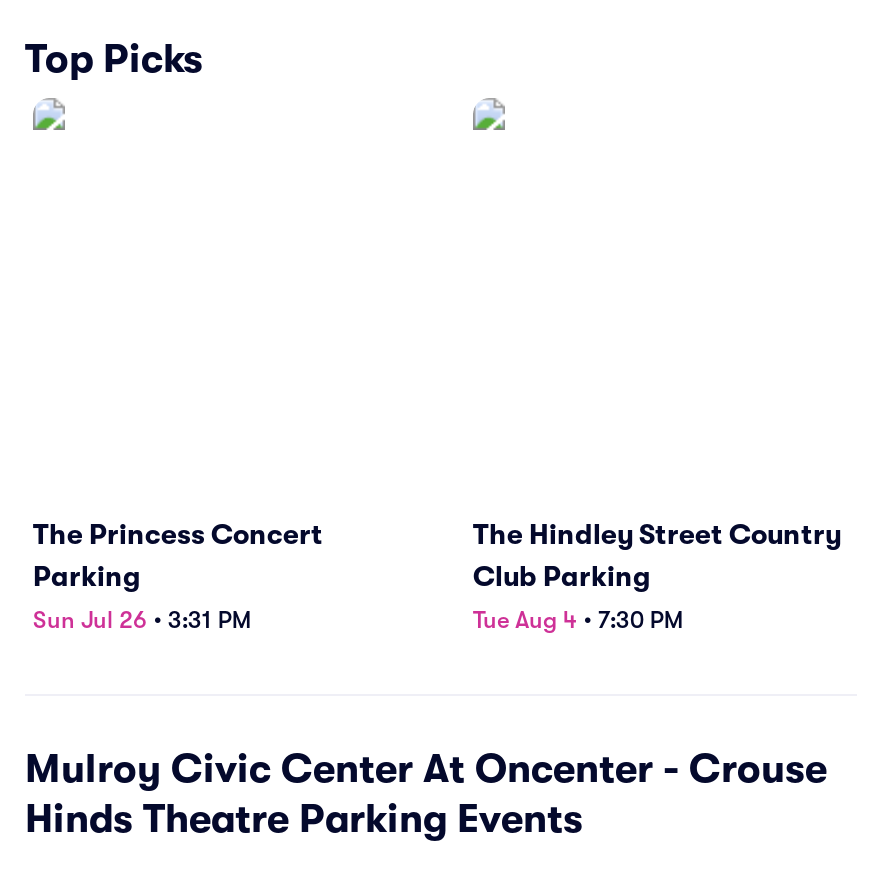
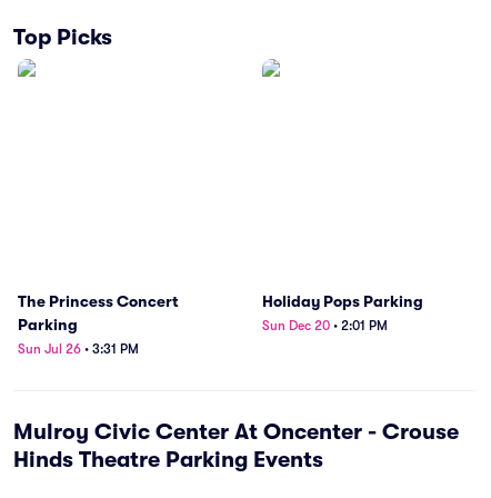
[473,518,841,634] The Hindley Street Country | Club Parking | Tue Aug 4 • 7:30 PM -> [262,292,423,333] Holiday Pops Parking | Sun Dec 20 • 2:01 PM

